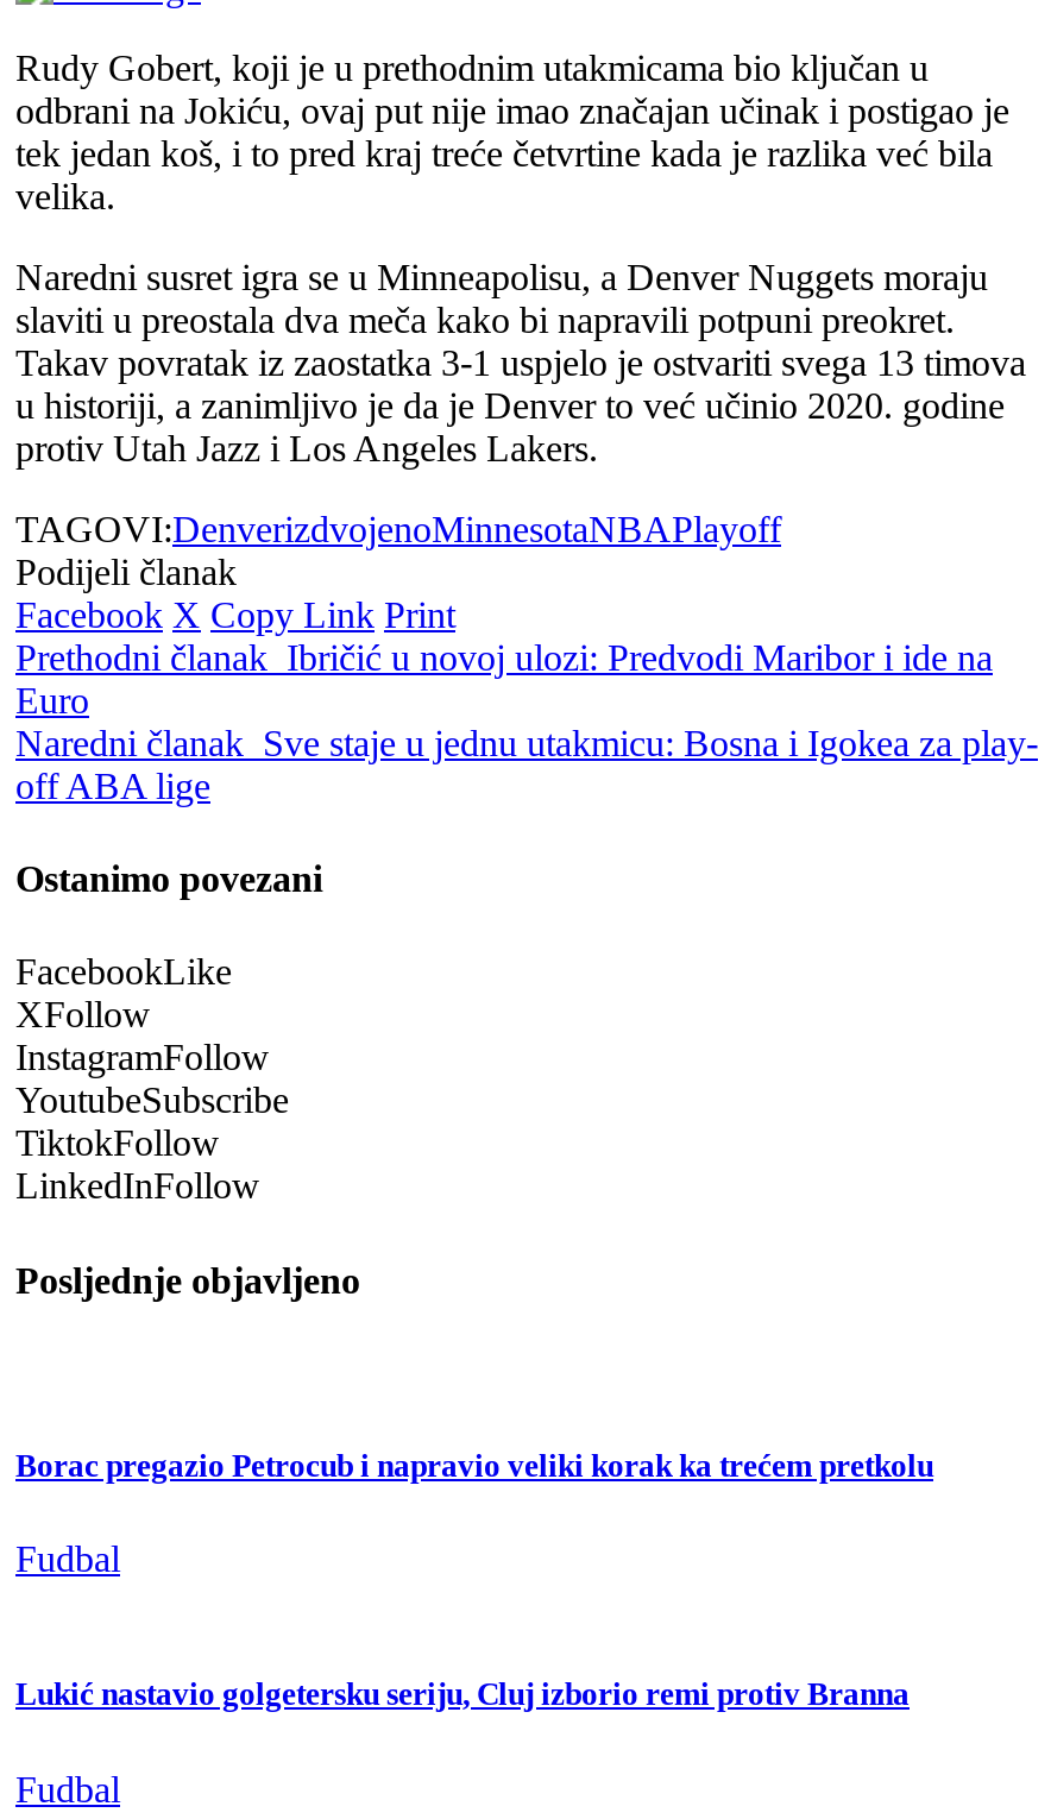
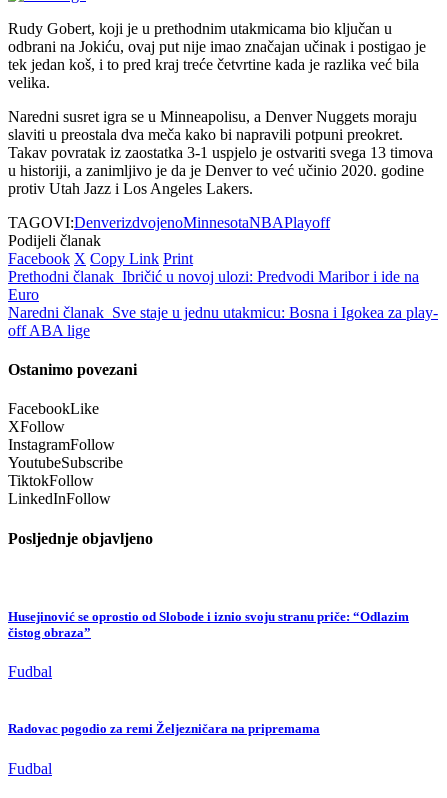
[15,1448,933,1484] Borac pregazio Petrocub i napravio veliki korak ka trećem pretkolu -> [8,609,409,640] Husejinović se oprostio od Slobode i iznio svoju stranu priče: “Odlazim | čistog obraza”
[15,1677,910,1713] Lukić nastavio golgetersku seriju, Cluj izborio remi protiv Branna -> [8,721,320,736] Radovac pogodio za remi Željezničara na pripremama

